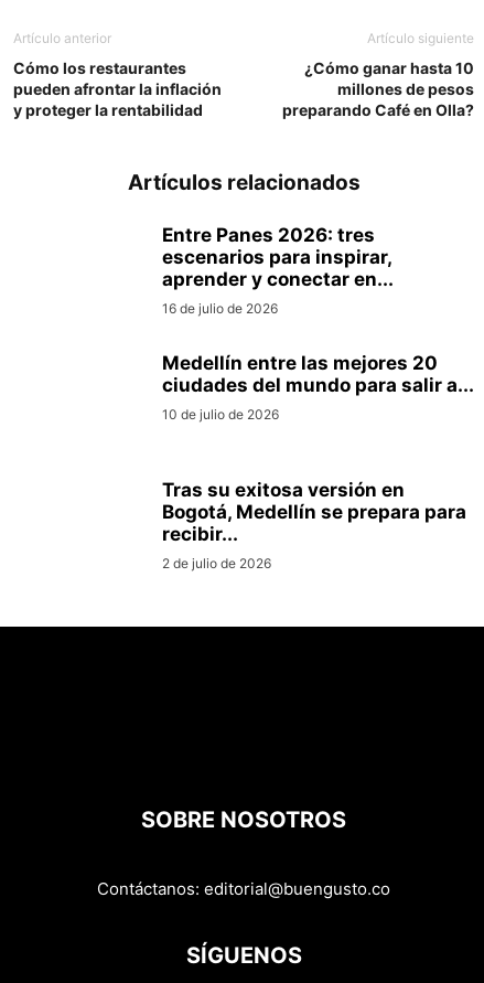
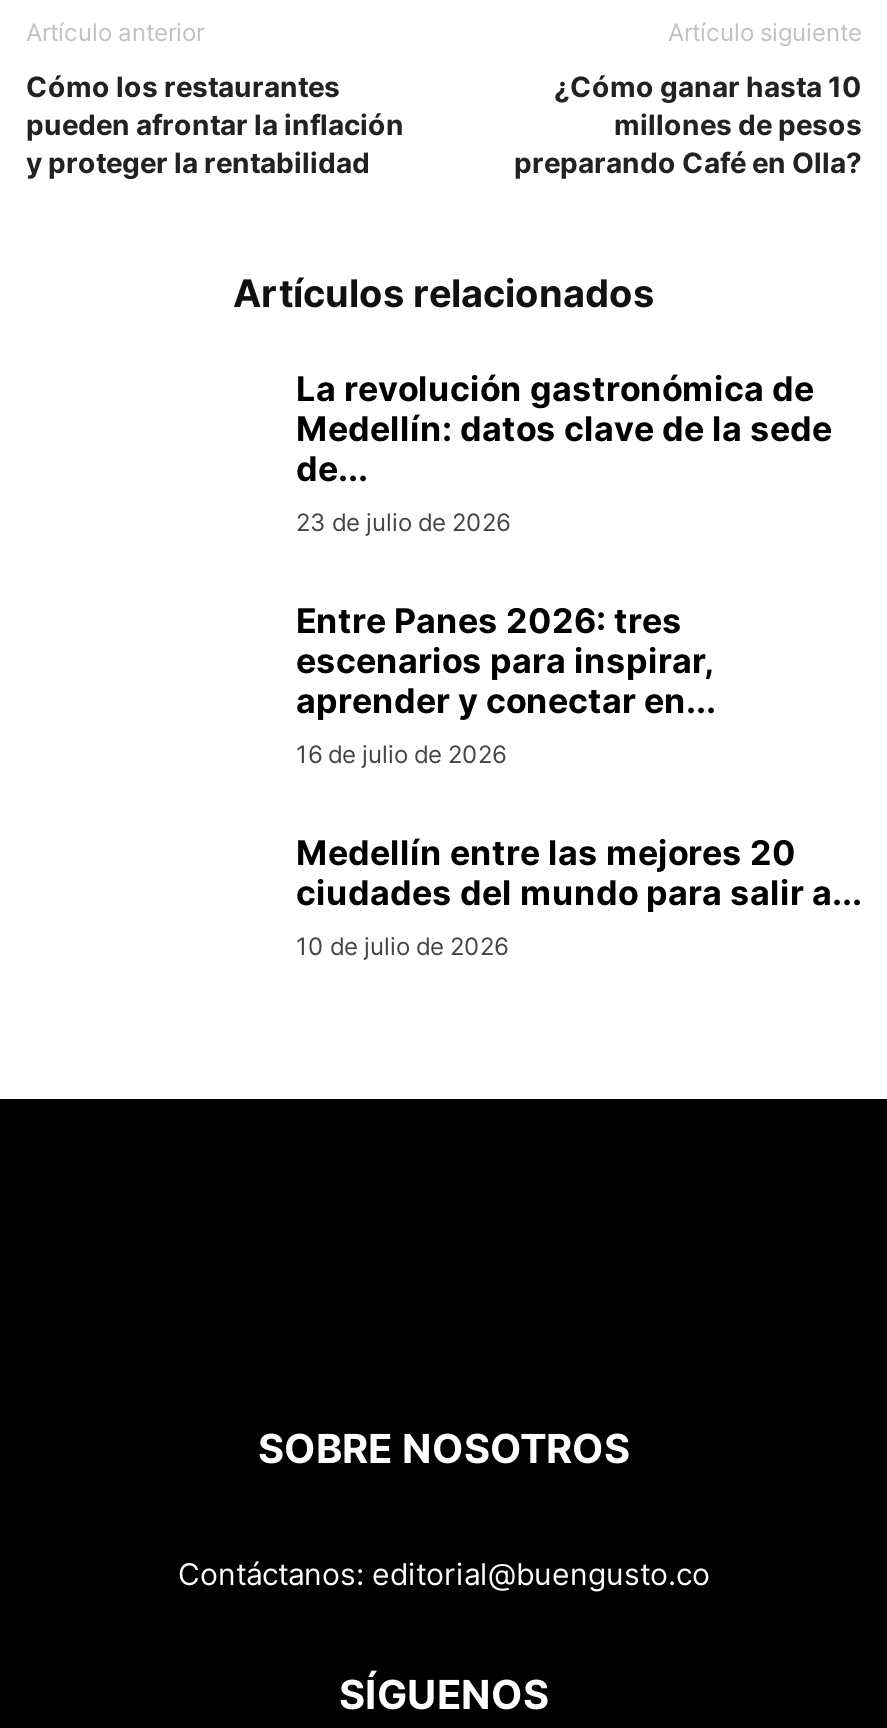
none -> [296,368,832,536] La revolución gastronómica de | Medellín: datos clave de la sede | de... | 23 de julio de 2026
moved [162,223,474,422] -> [296,600,862,960]: Entre Panes 2026: tres | escenarios para inspirar, | aprender y conectar en... | 16 de julio de 2026 | Medellín entre las mejores 20 | ciudades del mundo para salir a... | 10 de julio de 2026
[162,478,466,571] Tras su exitosa versión en | Bogotá, Medellín se prepara para | recibir... | 2 de julio de 2026 -> none

